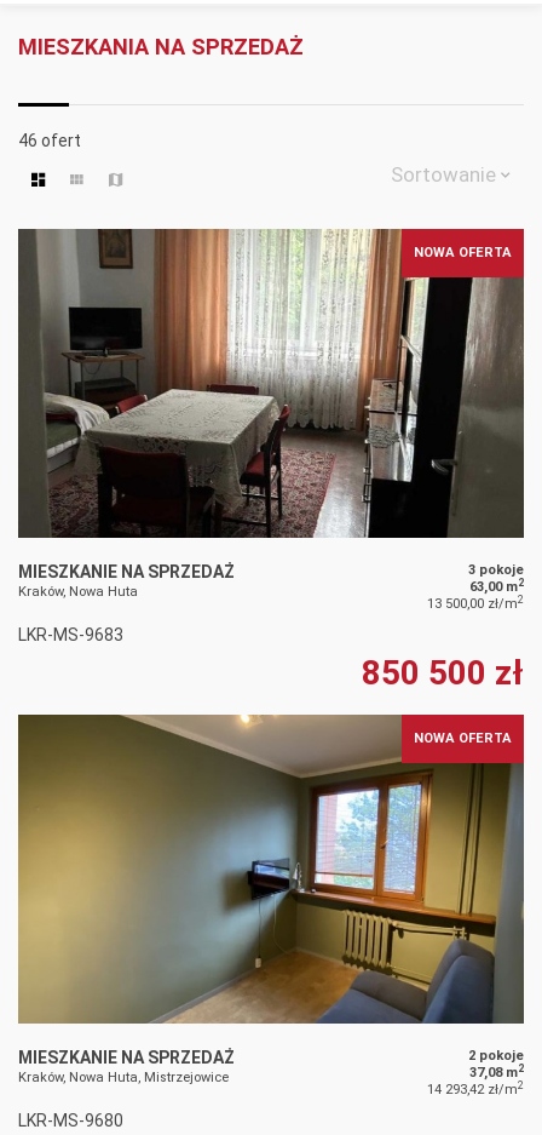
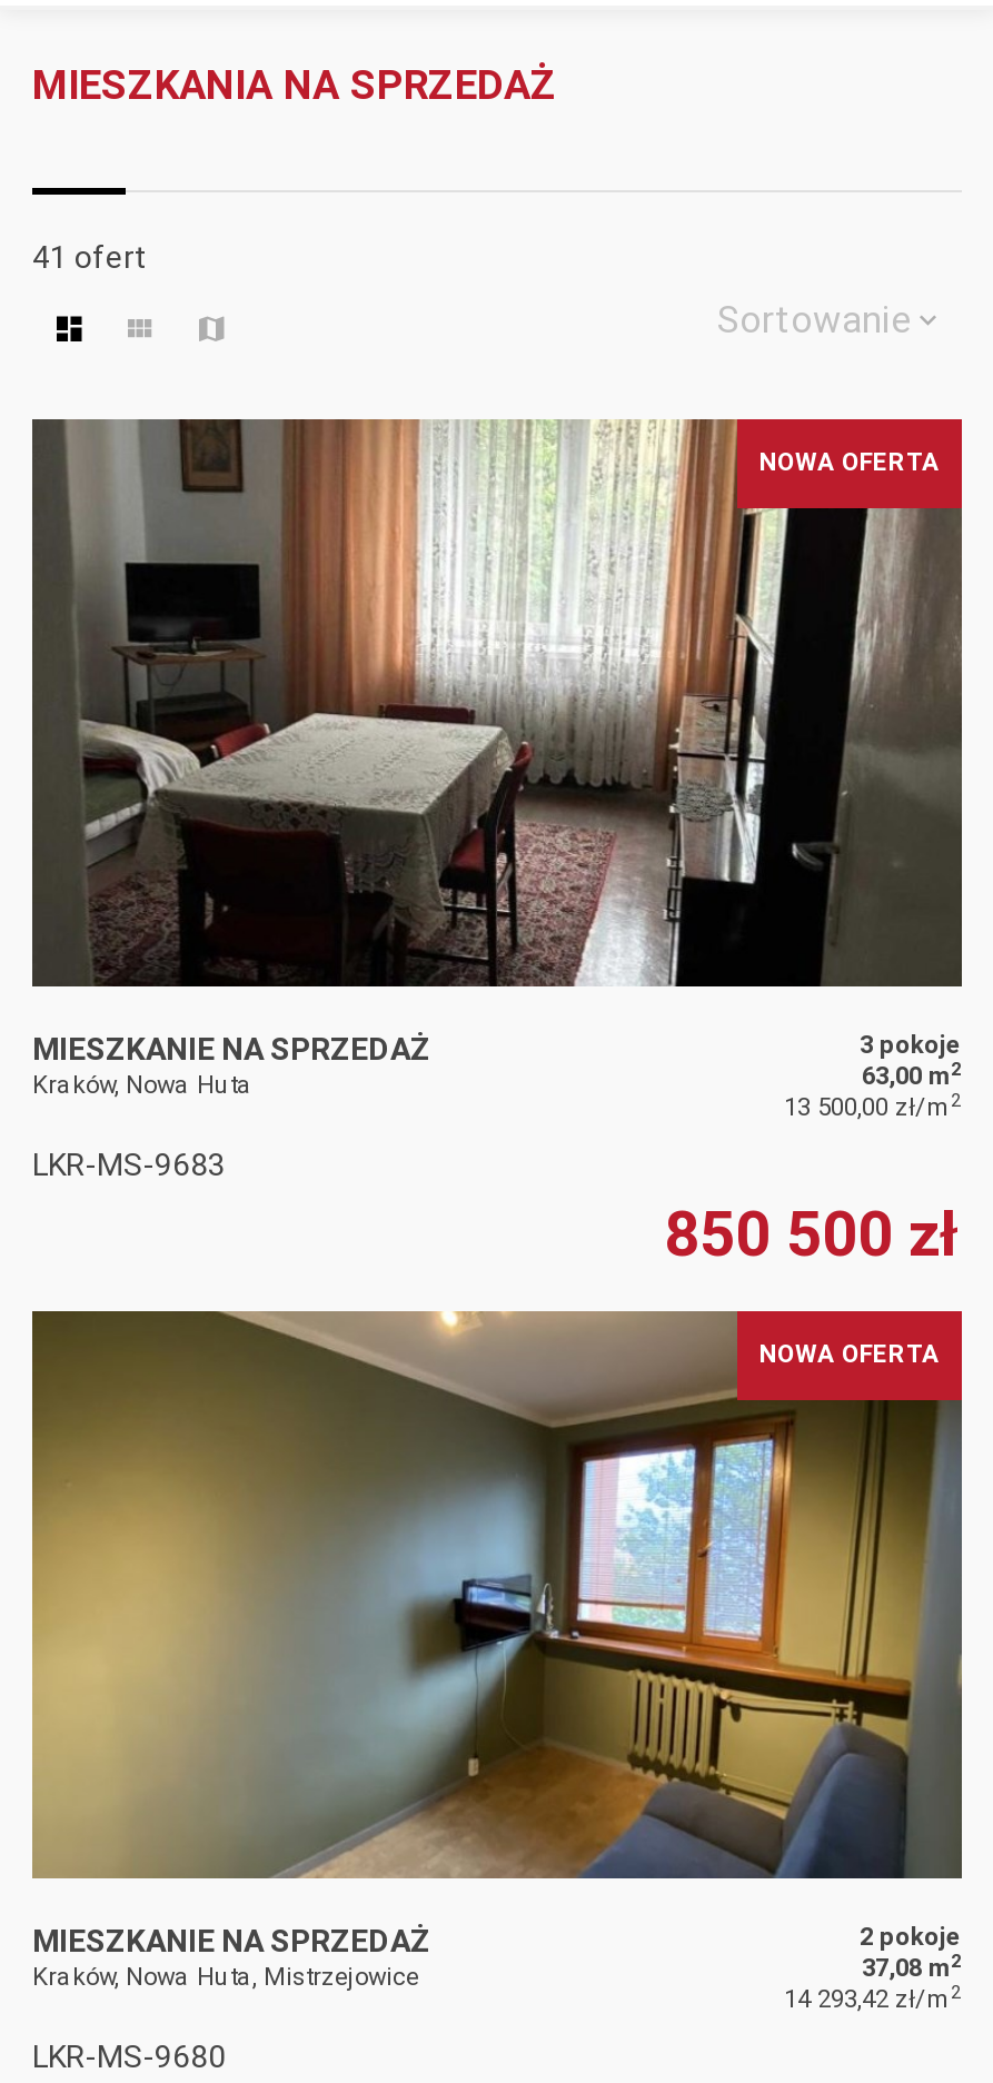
[18,131,81,150] 46 ofert -> [32,240,148,275] 41 ofert

